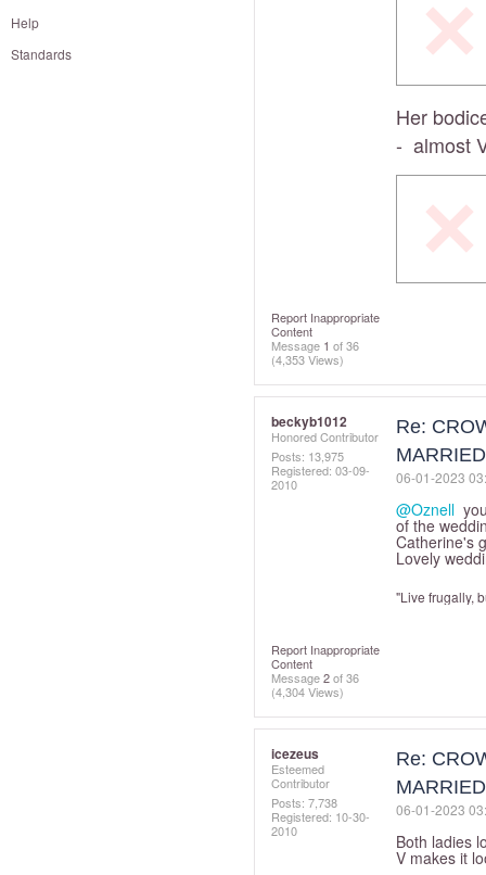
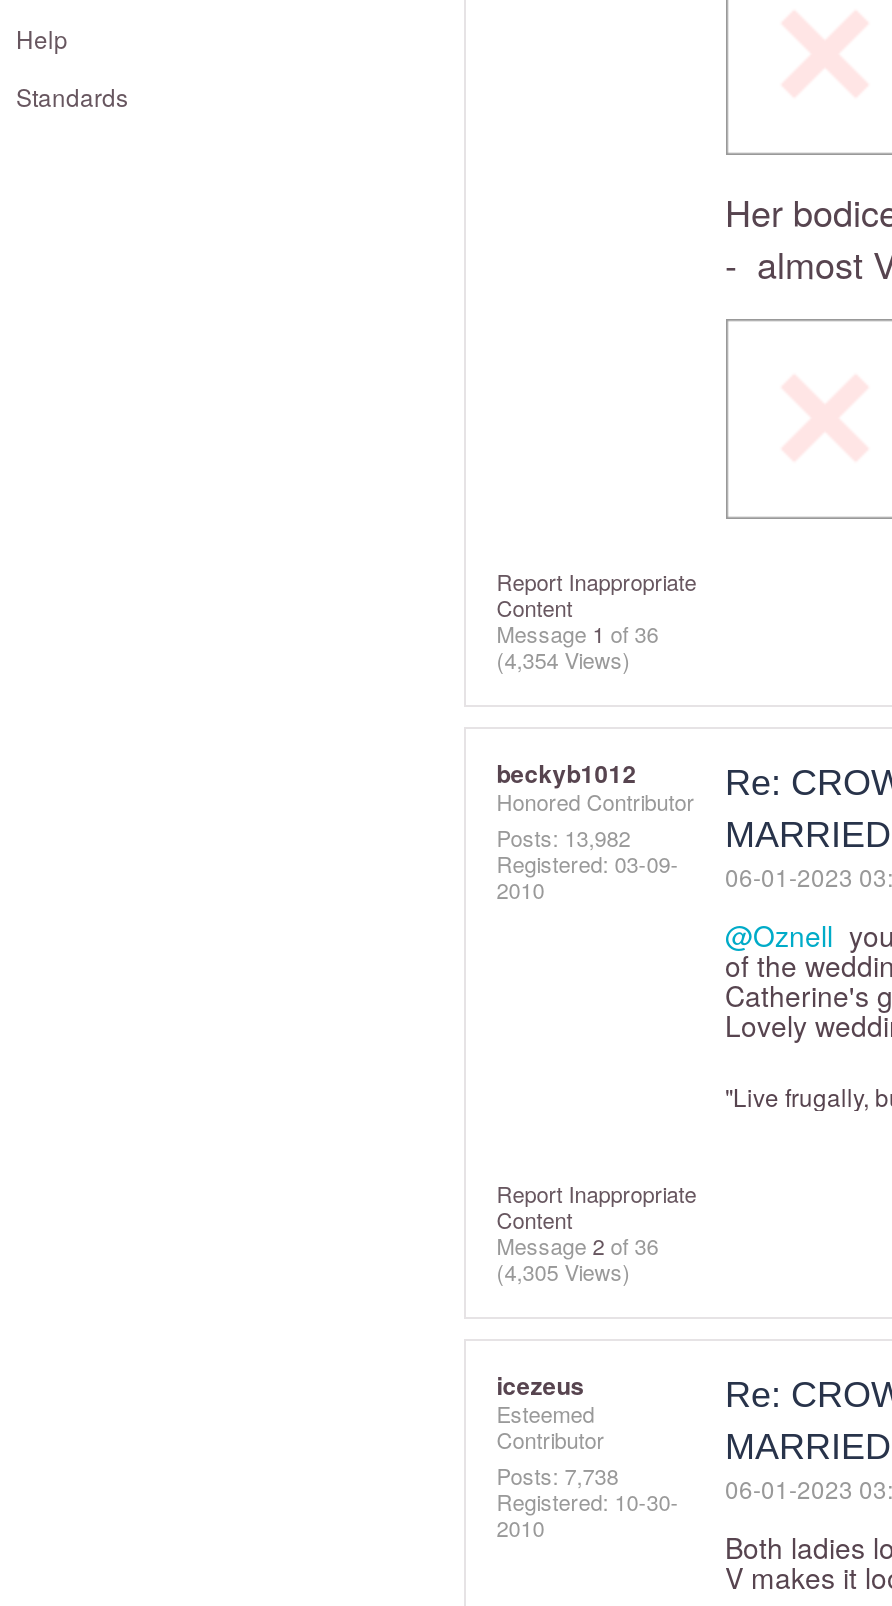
[271,351,344,368] (4,353 Views) -> [496,643,630,675] (4,354 Views)
[271,447,344,465] Posts: 13,975 -> [496,821,630,853] Posts: 13,982
[271,683,344,700] (4,304 Views) -> [496,1255,630,1287] (4,305 Views)

